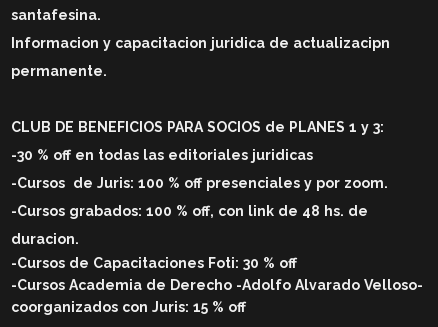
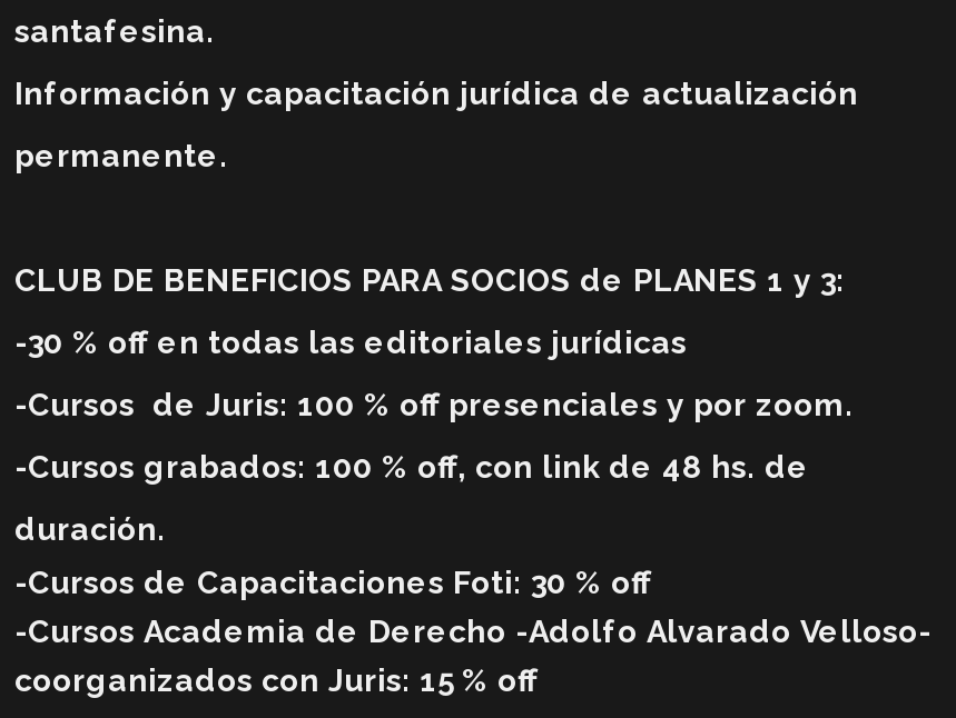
[11,35,390,51] Informacion y capacitacion juridica de actualizacipn -> [14,76,858,111] Información y capacitación jurídica de actualización
[11,147,313,163] -30 % off en todas las editoriales juridicas -> [14,325,687,360] -30 % off en todas las editoriales jurídicas
[11,231,79,247] duracion. -> [14,511,166,547] duración.

